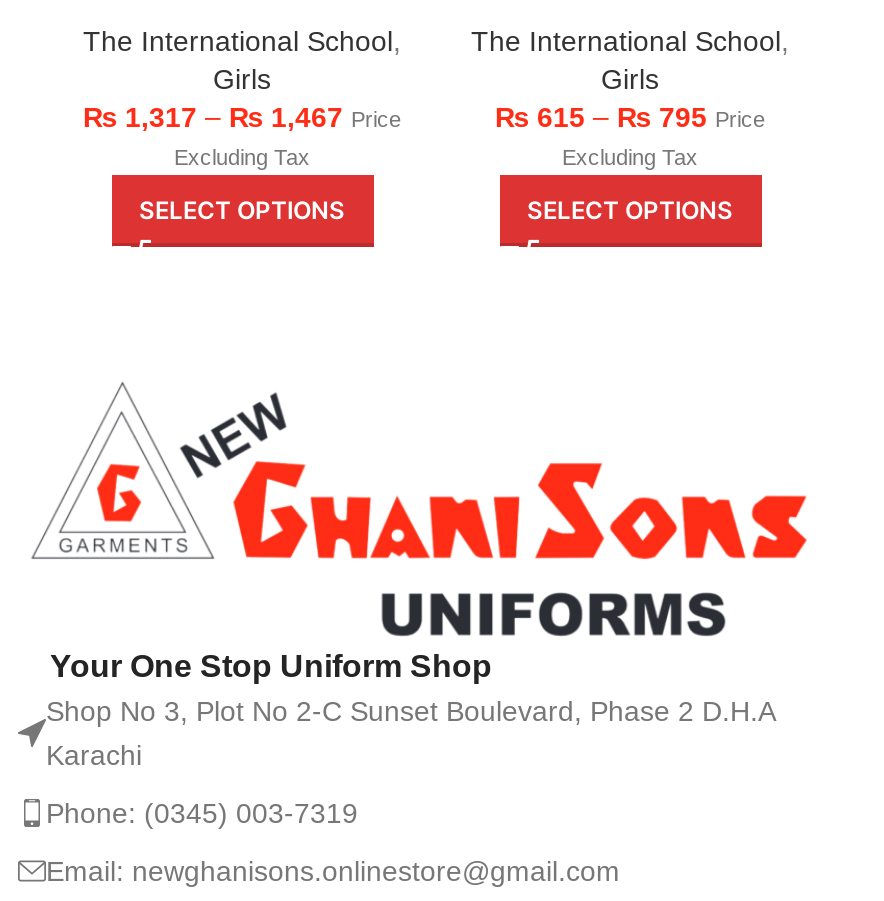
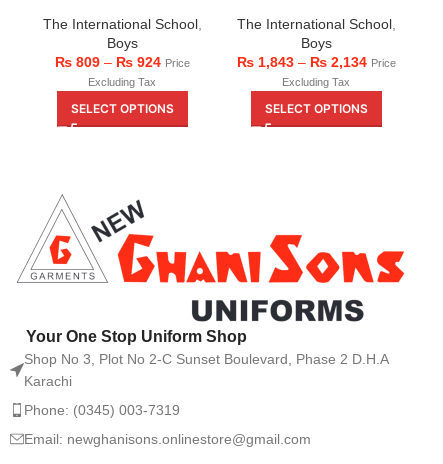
[83,63,401,133] Girls | ₨ 1,317 – ₨ 1,467 Price -> [54,35,189,70] Boys | ₨ 809 – ₨ 924 Price
[495,63,765,133] Girls | ₨ 615 – ₨ 795 Price -> [236,35,395,70] Boys | ₨ 1,843 – ₨ 2,134 Price

